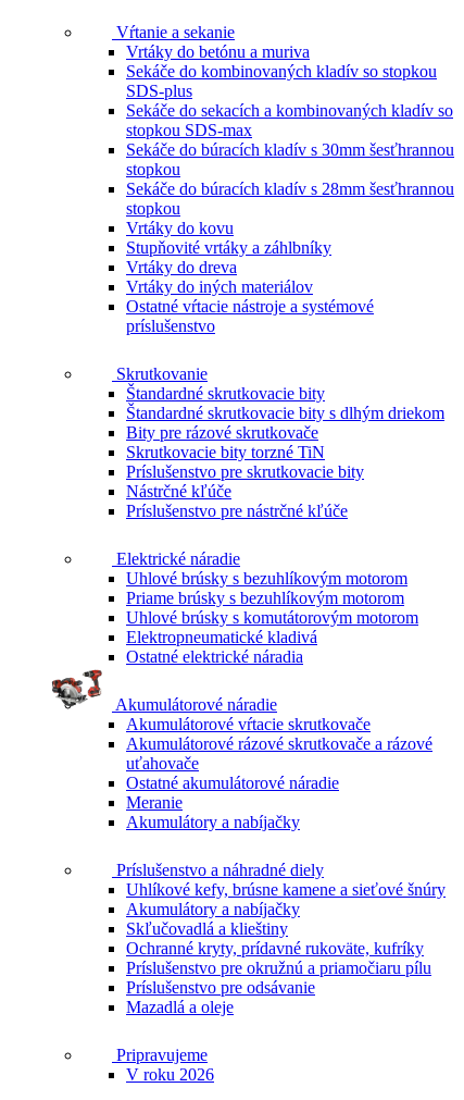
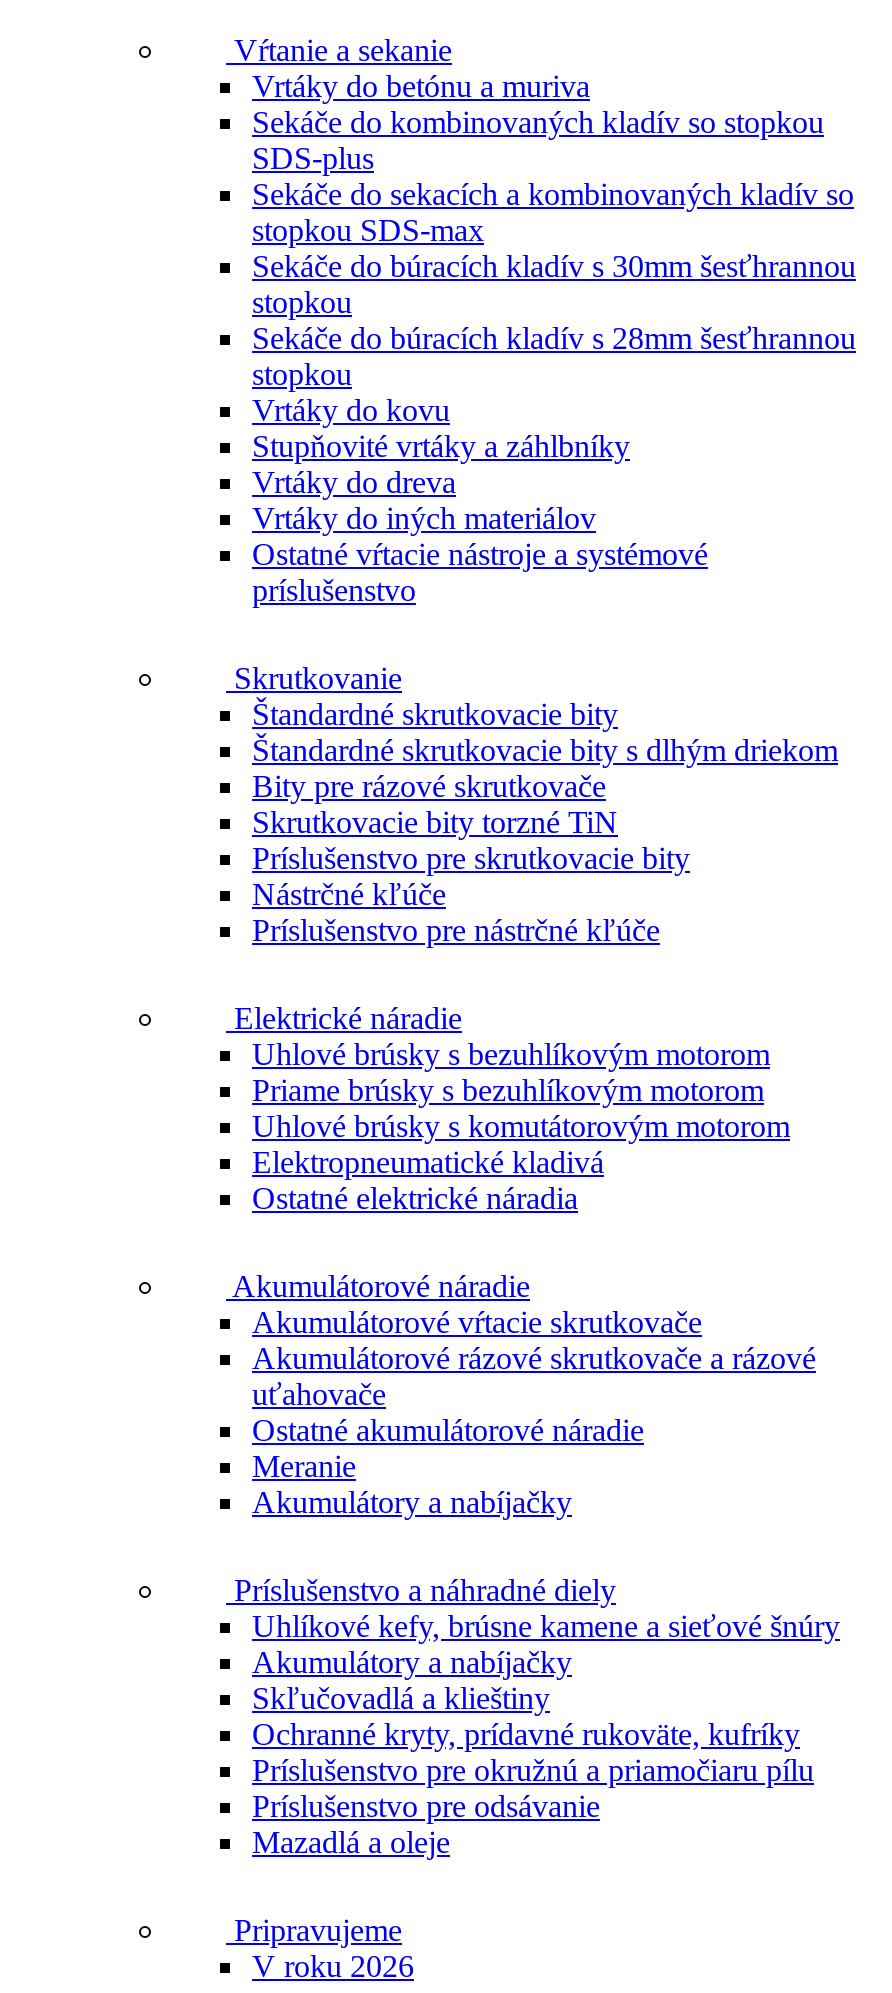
[51,668,103,707] [image] -> none

